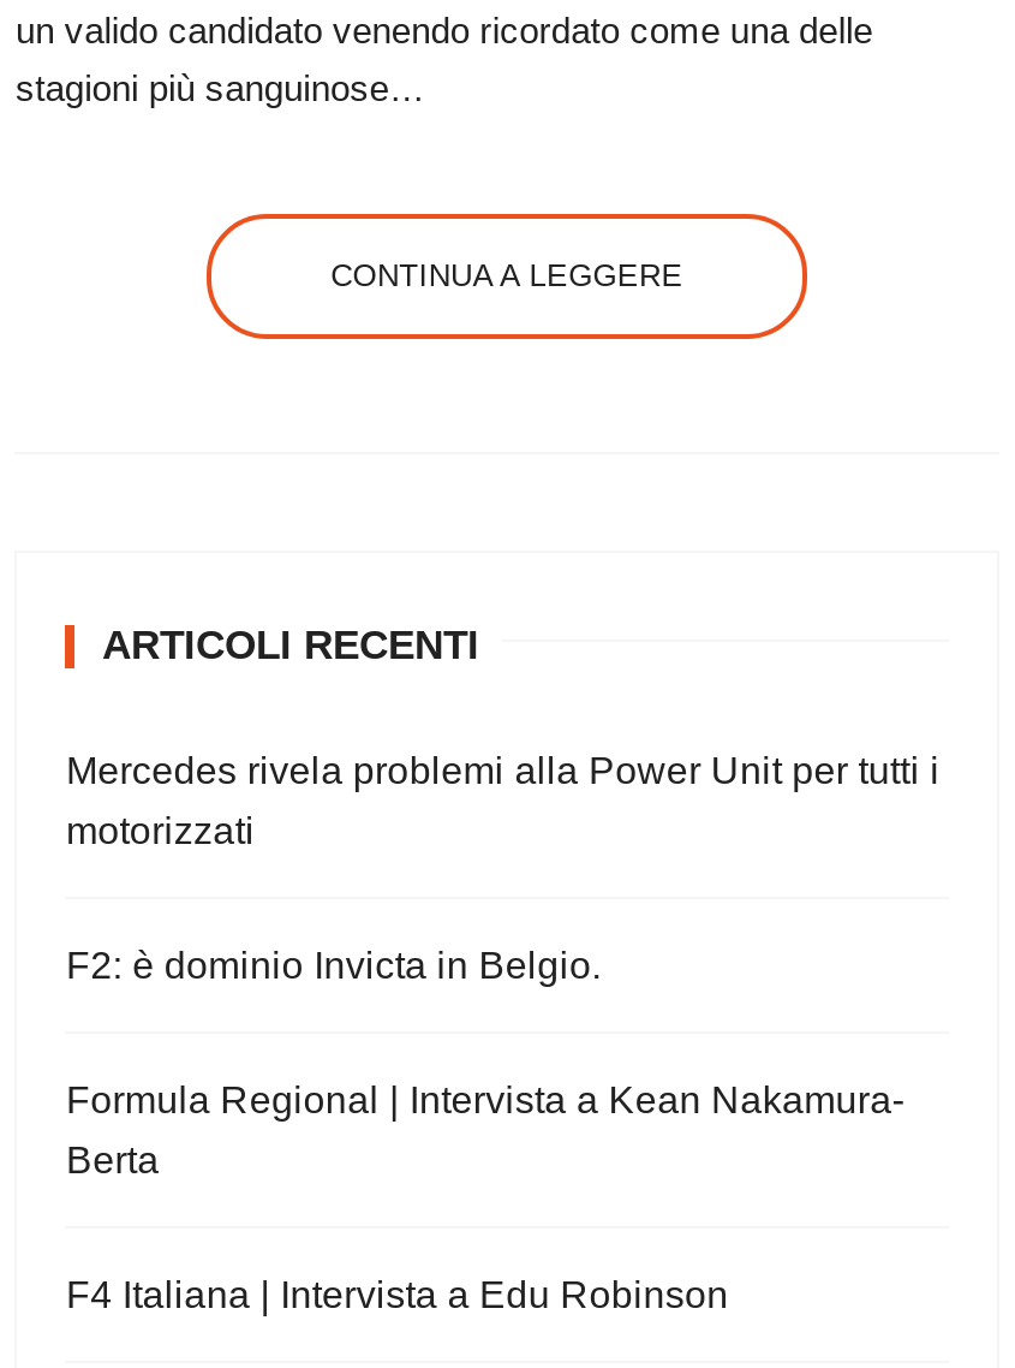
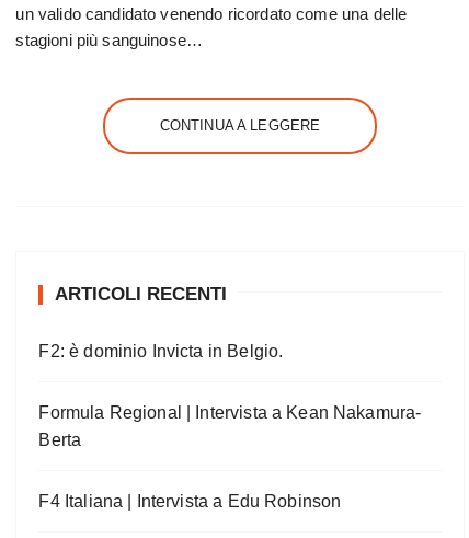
[66,750,940,851] Mercedes rivela problemi alla Power Unit per tutti i | motorizzati -> none

